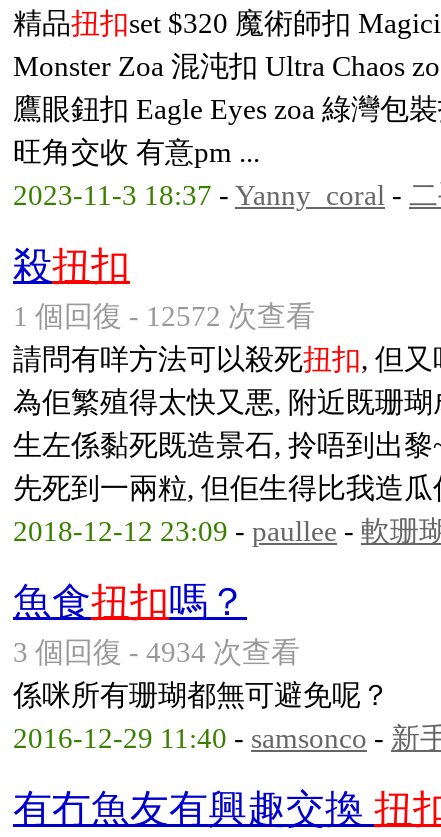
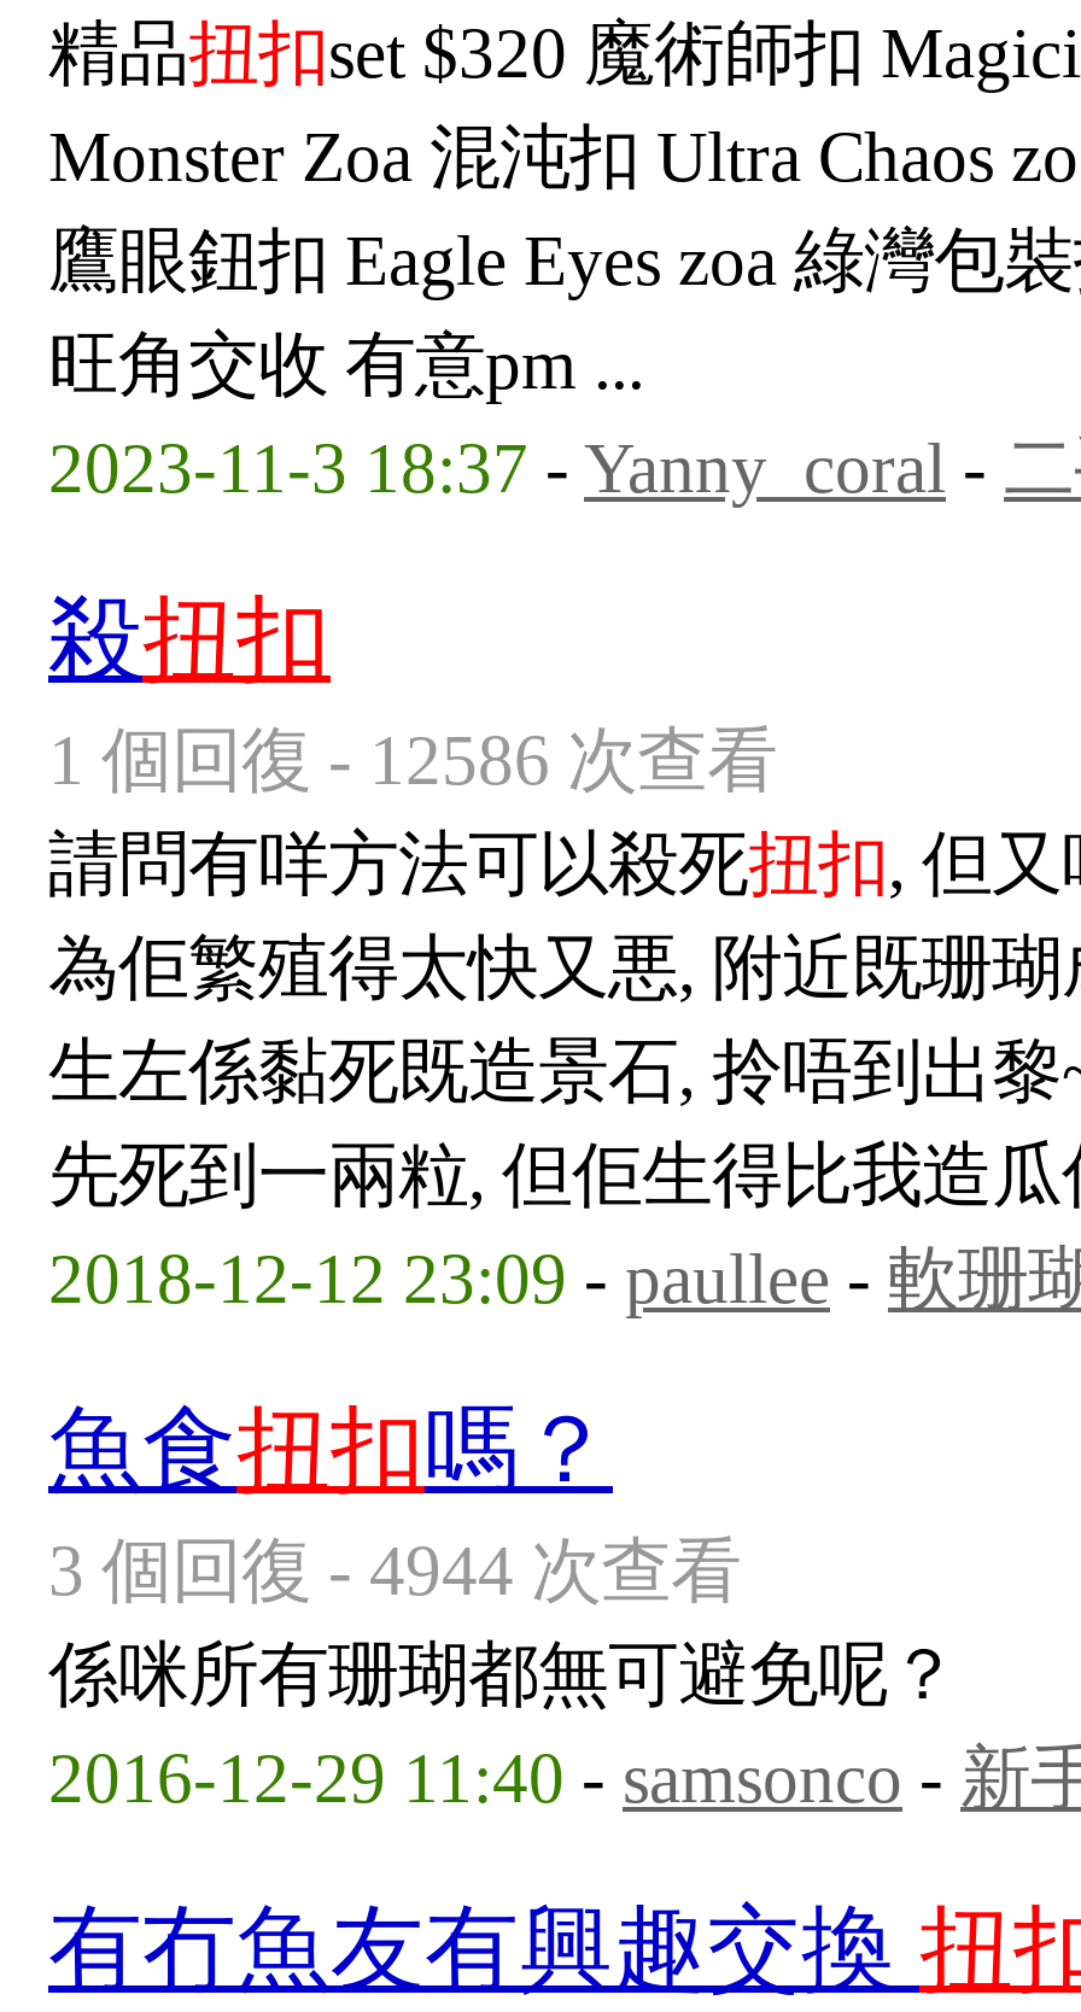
[13,300,315,332] 1 個回復 - 12572 次查看 -> [48,721,777,799] 1 個回復 - 12586 次查看
[13,636,300,668] 3 個回復 - 4934 次查看 -> [48,1532,741,1609] 3 個回復 - 4944 次查看

